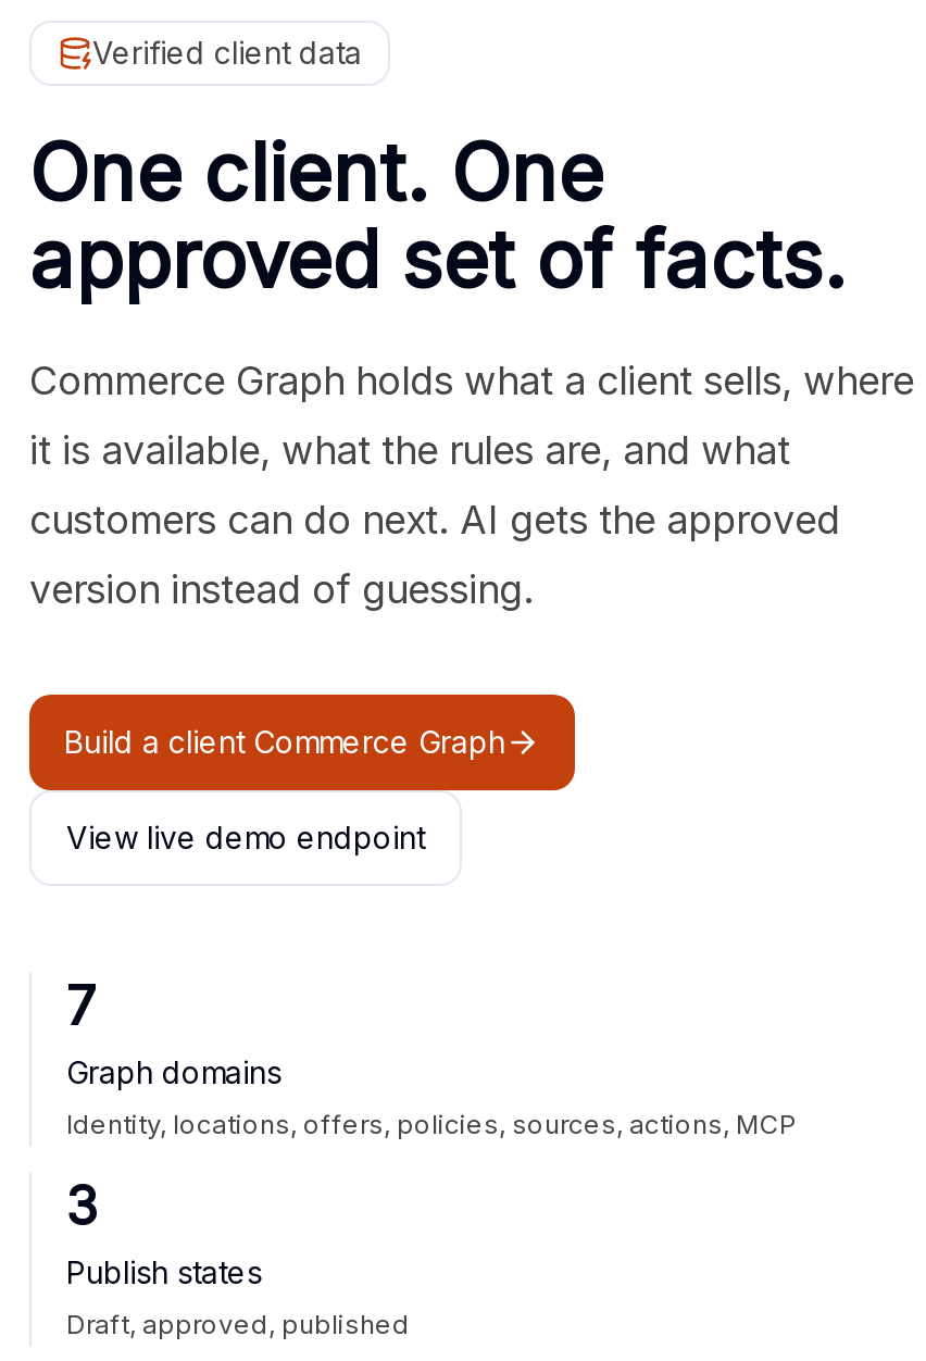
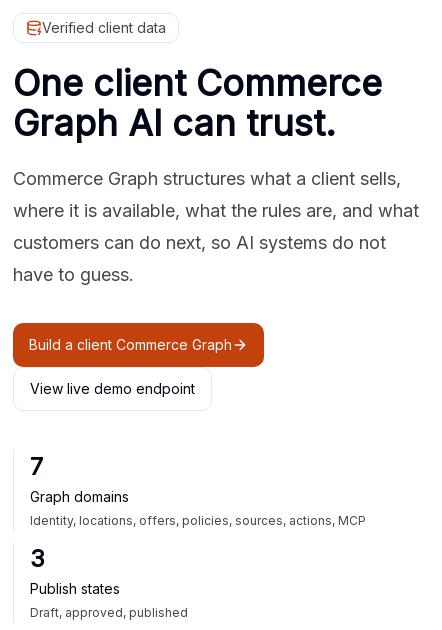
[29,125,847,308] One client. One | approved set of facts. -> [13,61,382,145] One client Commerce | Graph AI can trust.
[29,358,914,403] Commerce Graph holds what a client sells, where -> [13,168,401,189] Commerce Graph structures what a client sells,
[29,427,790,473] it is available, what the rules are, and what -> [13,200,419,221] where it is available, what the rules are, and what
[29,497,840,542] customers can do next. AI gets the approved -> [13,232,386,253] customers can do next, so AI systems do not
[29,566,534,612] version instead of guessing. -> [13,264,134,285] have to guess.

